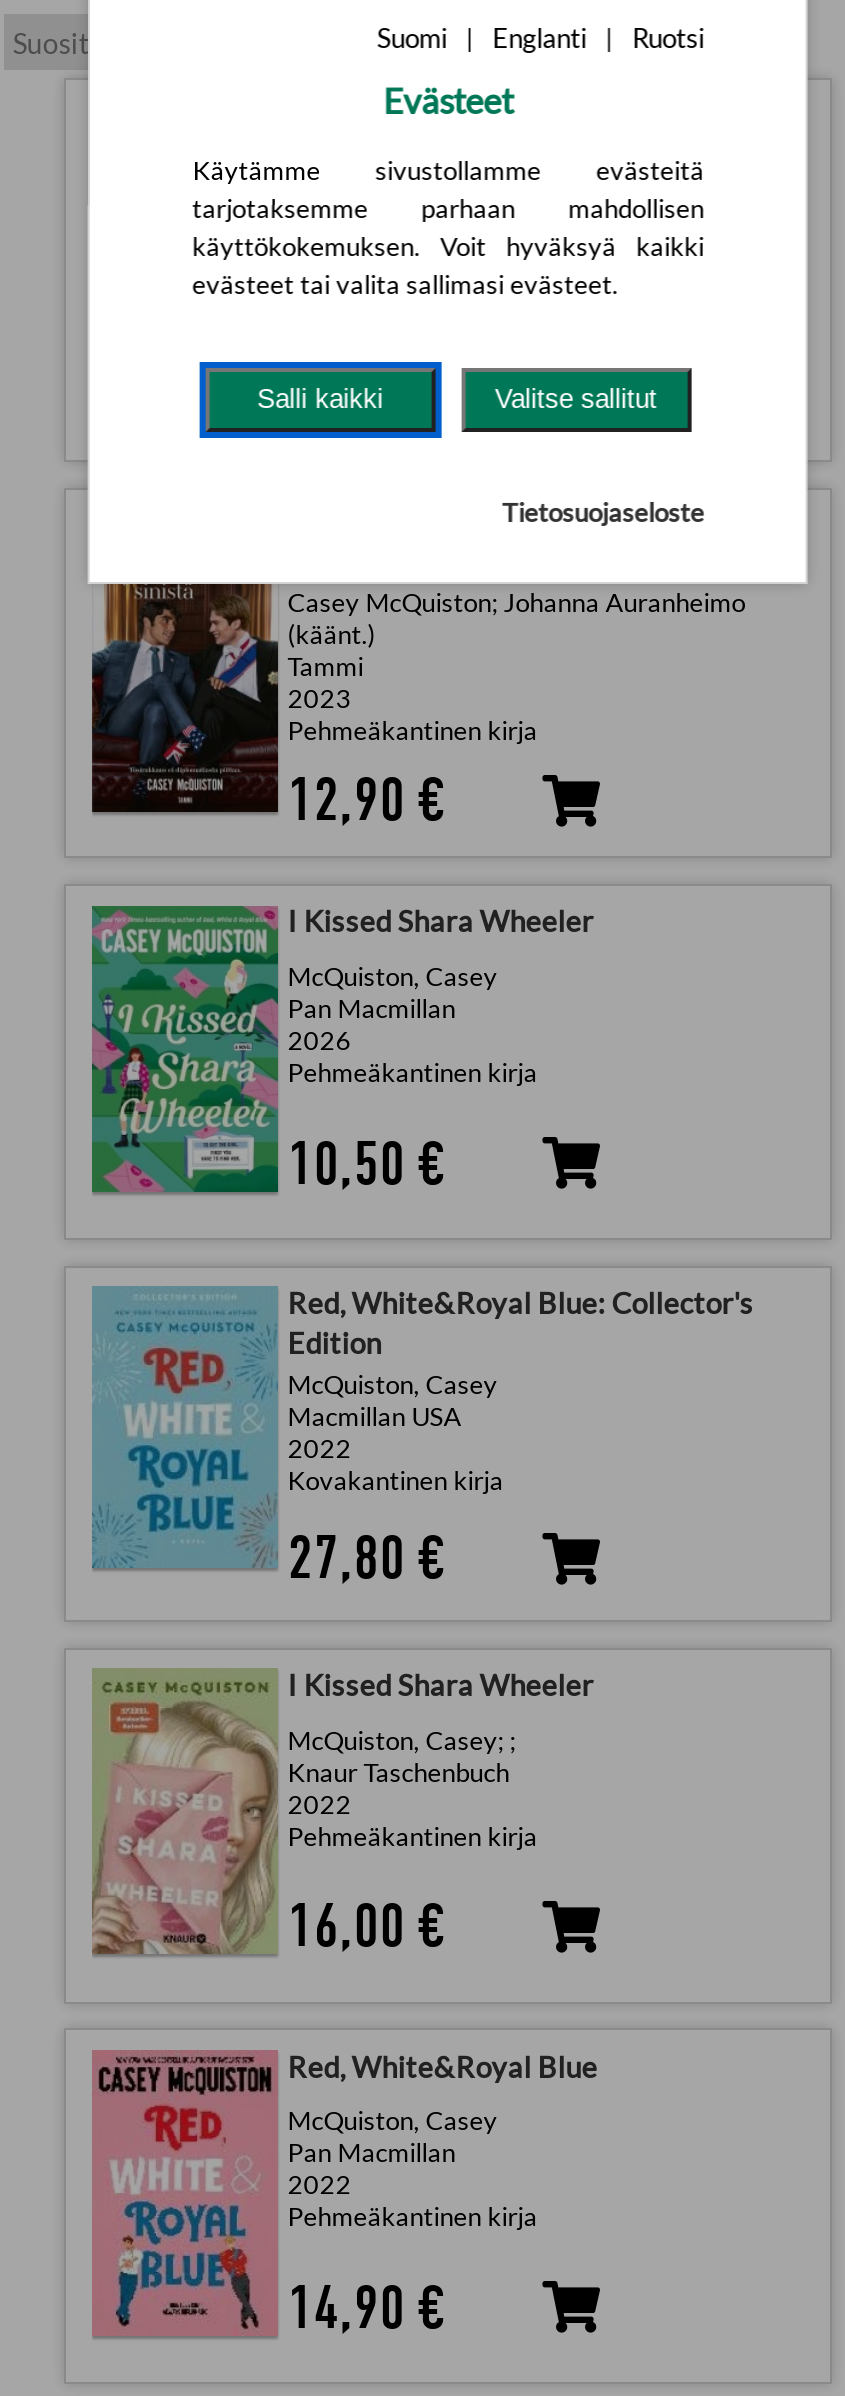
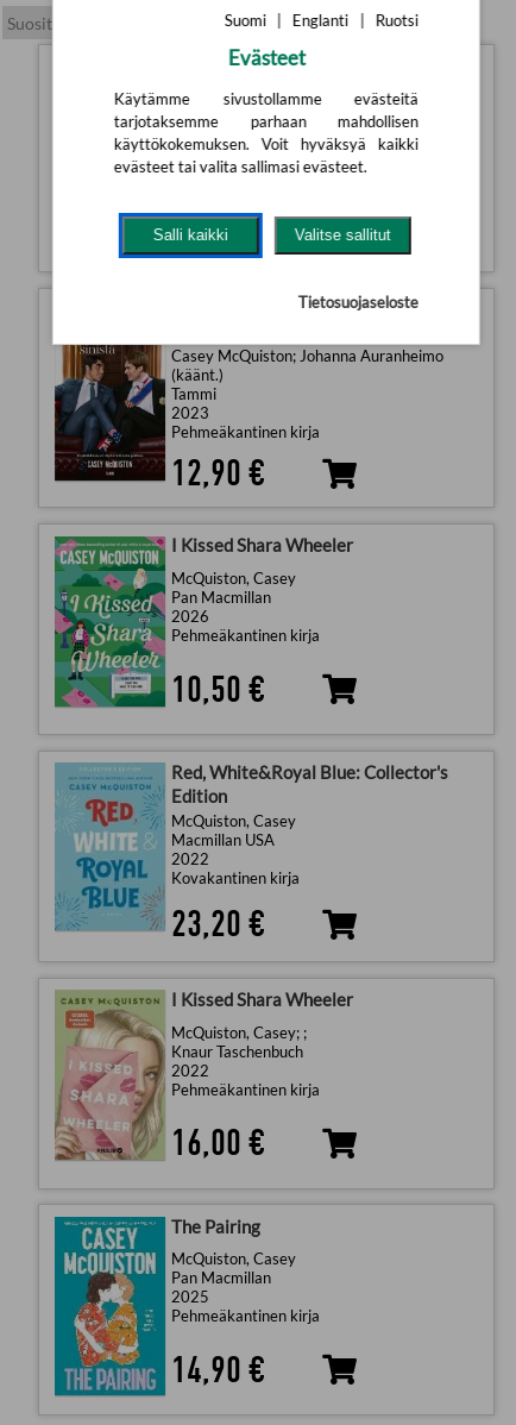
[288,1522,446,1594] 27,80 € -> [171,903,265,946] 23,20 €
[92,2048,598,2350] [image] | Red, White&Royal Blue -> [54,1215,260,1396] [image] | The Pairing
[288,2169,352,2201] 2022 -> [171,1287,209,1307] 2025

